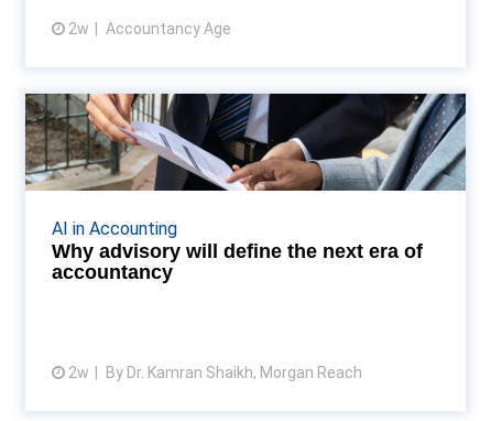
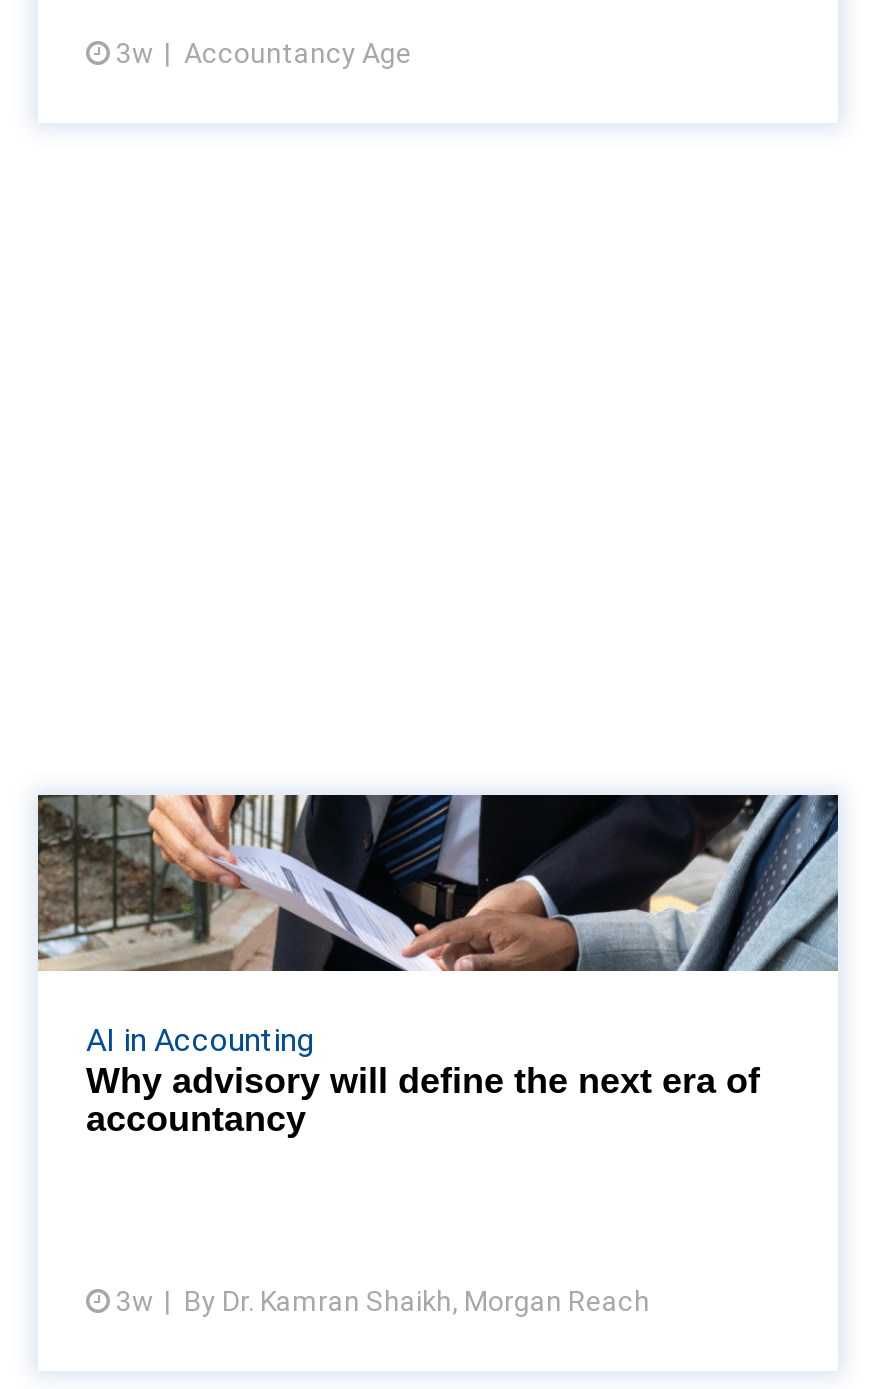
[65,20,89,37] 2w -> [110,37,154,69] 3w
[65,364,89,381] 2w -> [110,1285,154,1317] 3w

